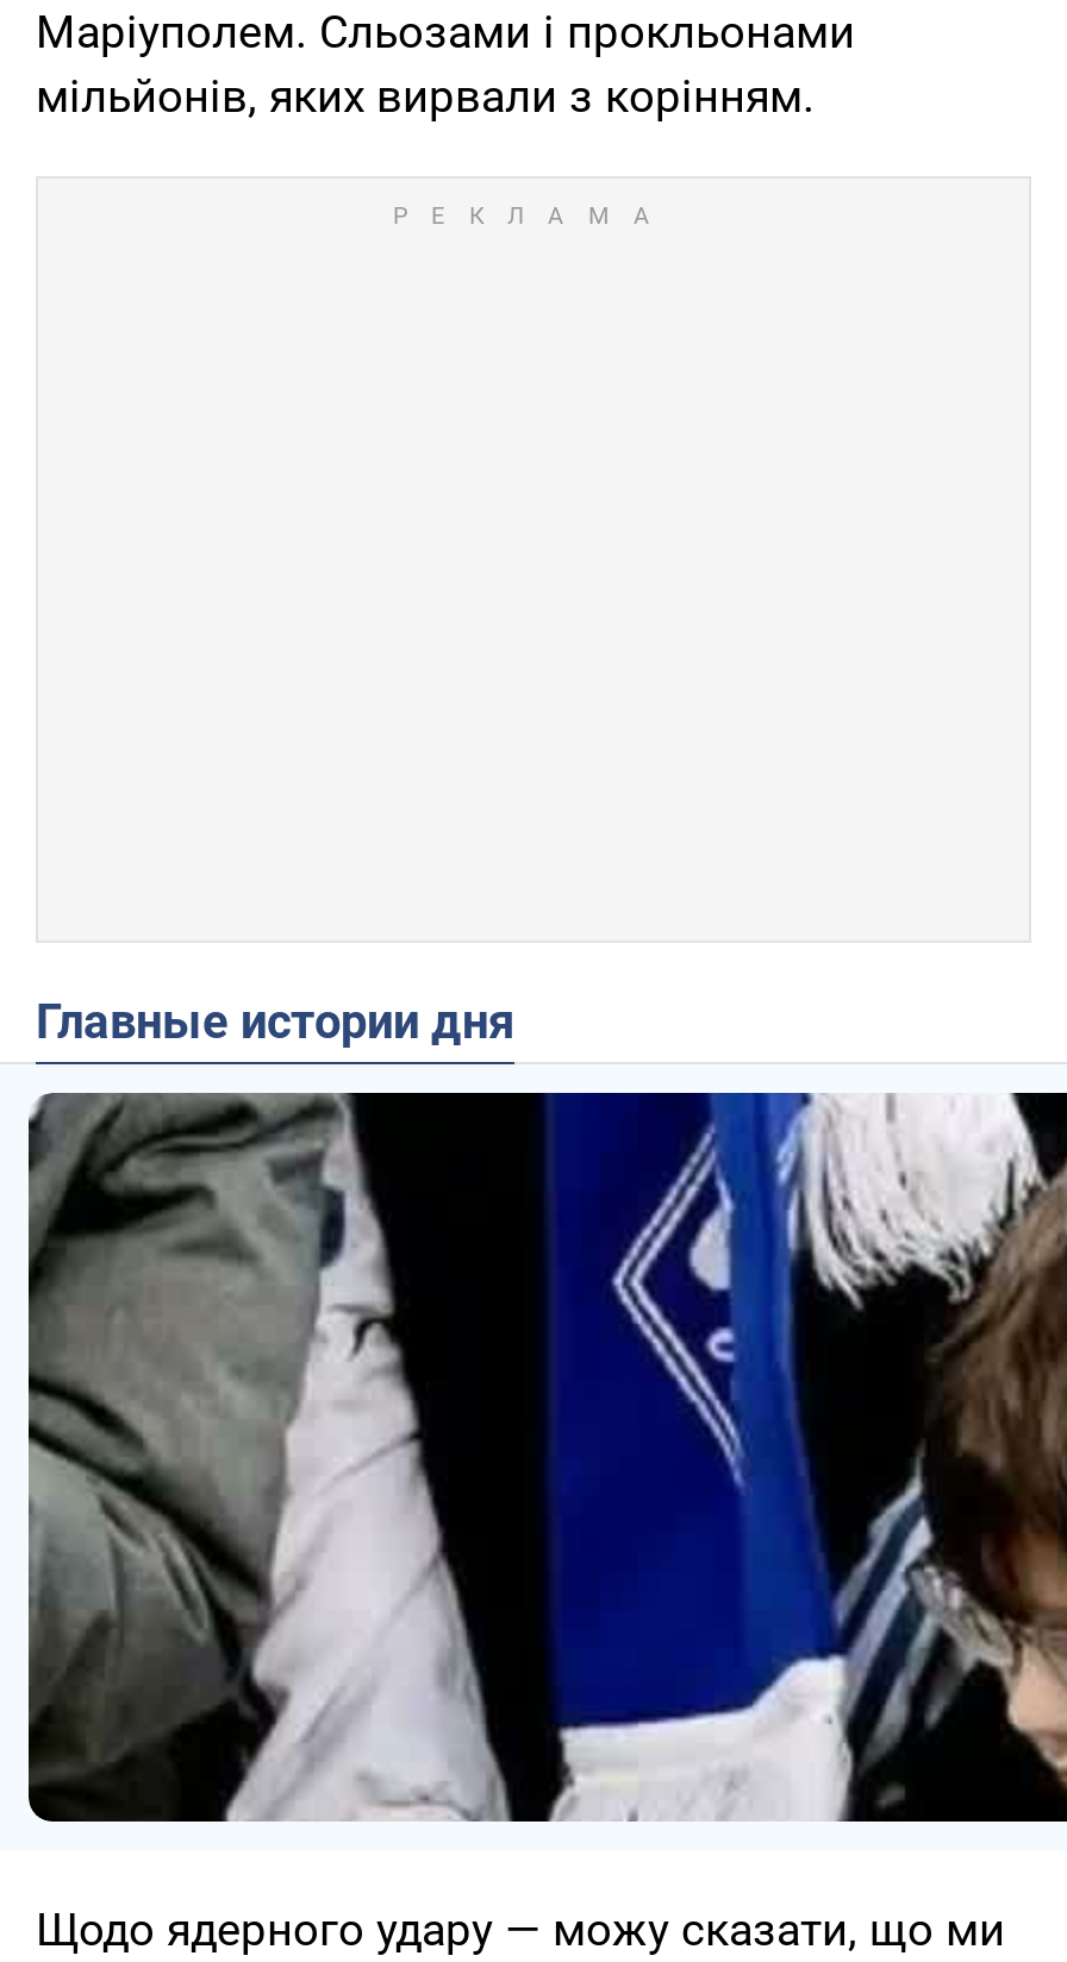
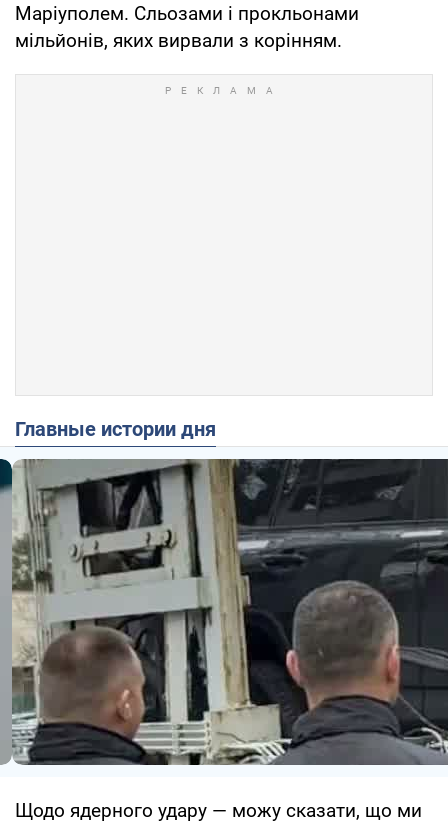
[7,1091,1060,1824] [image] -> [3,458,445,766] [image]

